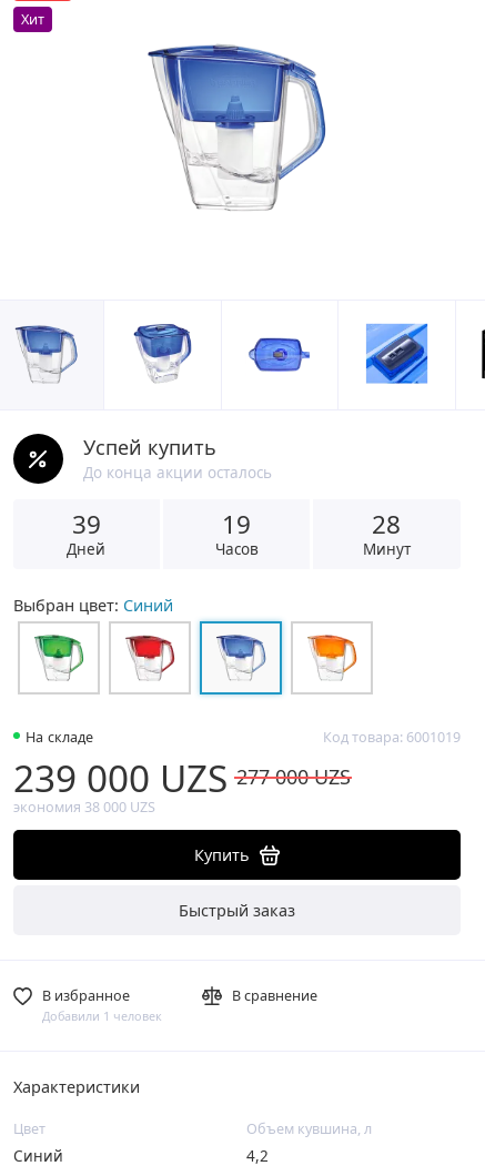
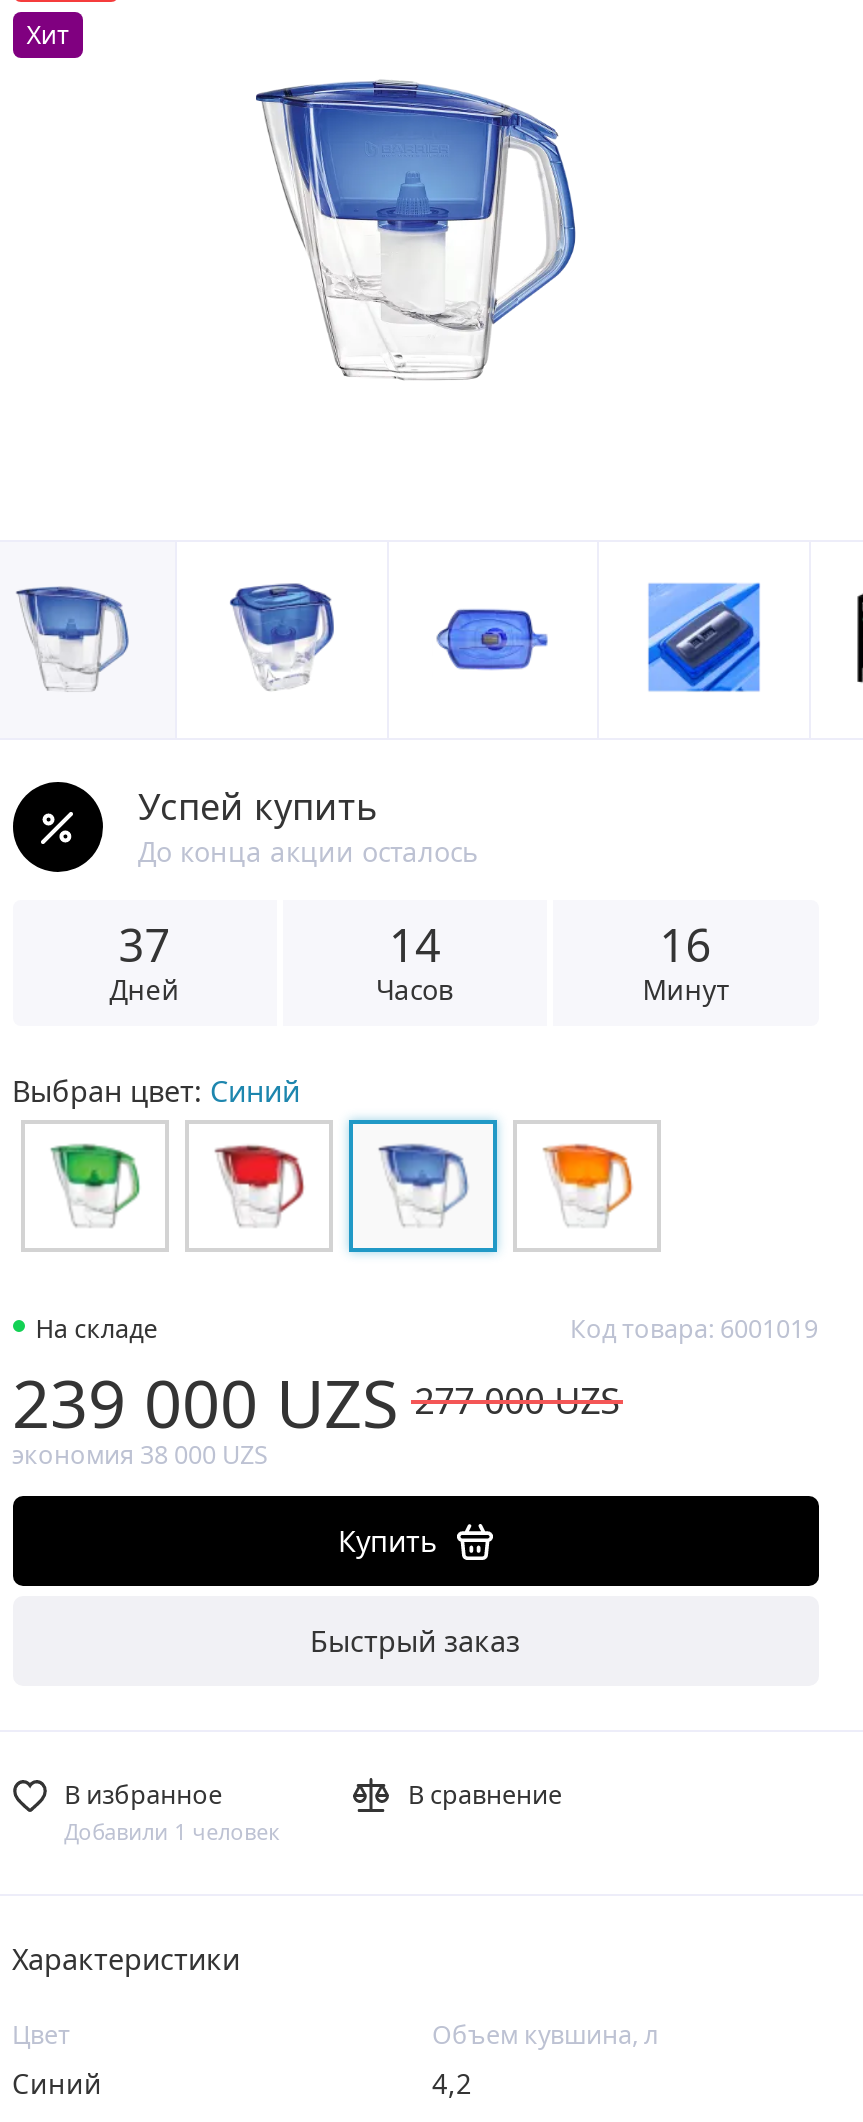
[72,507,101,541] 39 -> [119,913,171,975] 37
[222,507,251,541] 1 9 -> [389,913,441,975] 1 4
[372,507,401,541] 2 8 -> [659,913,711,975] 1 6

